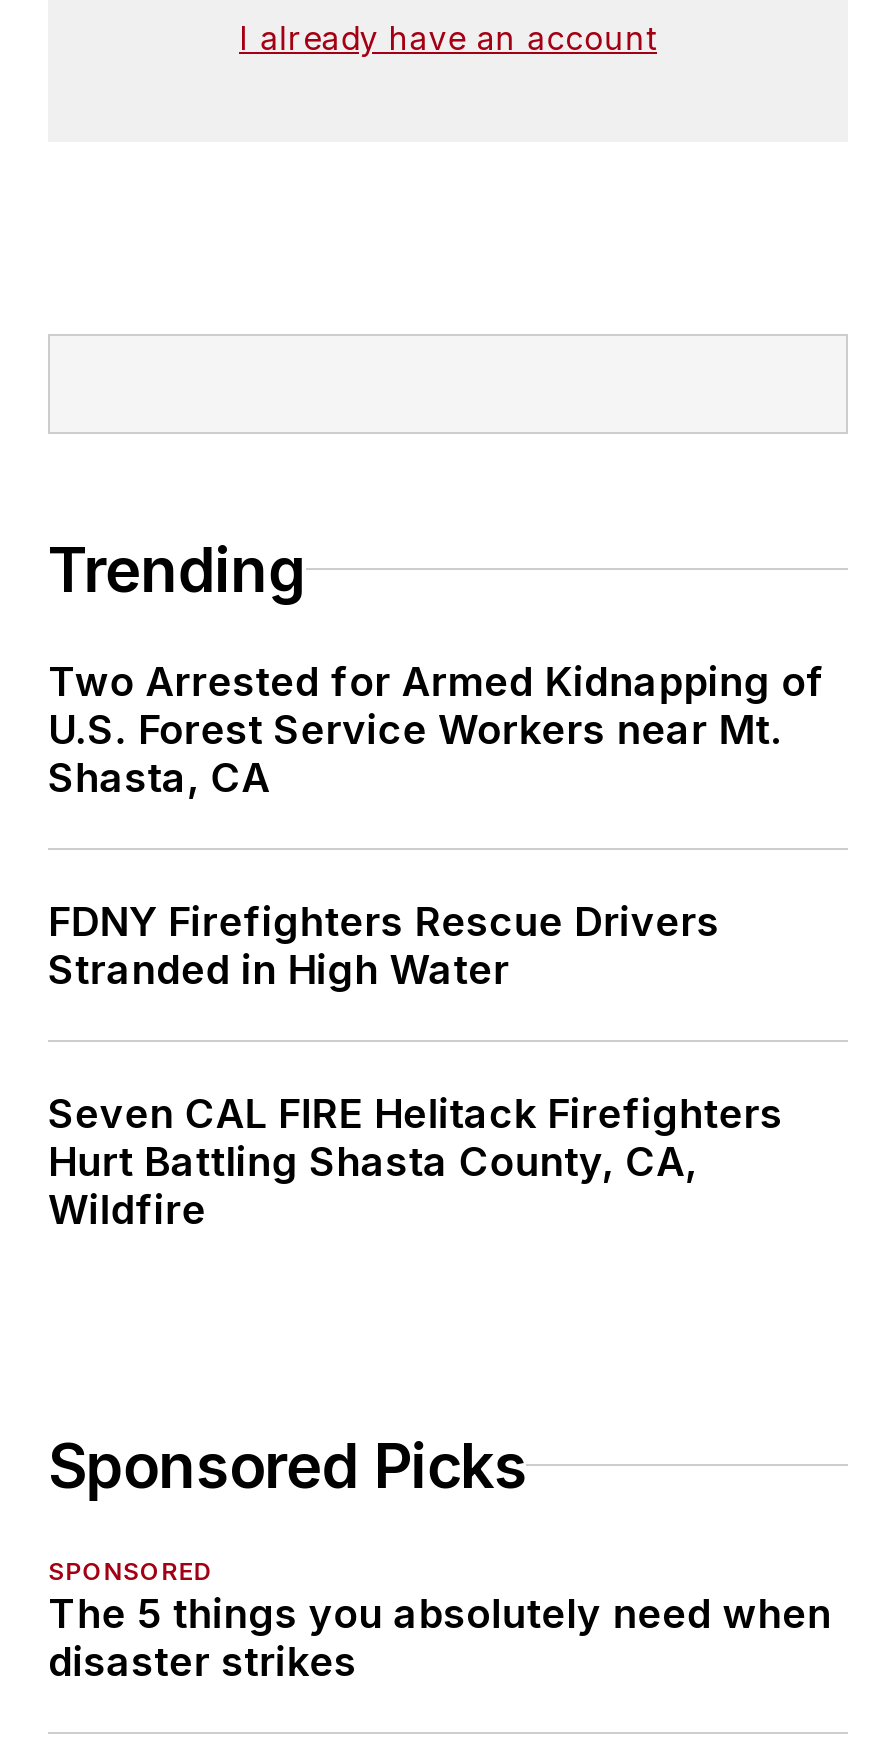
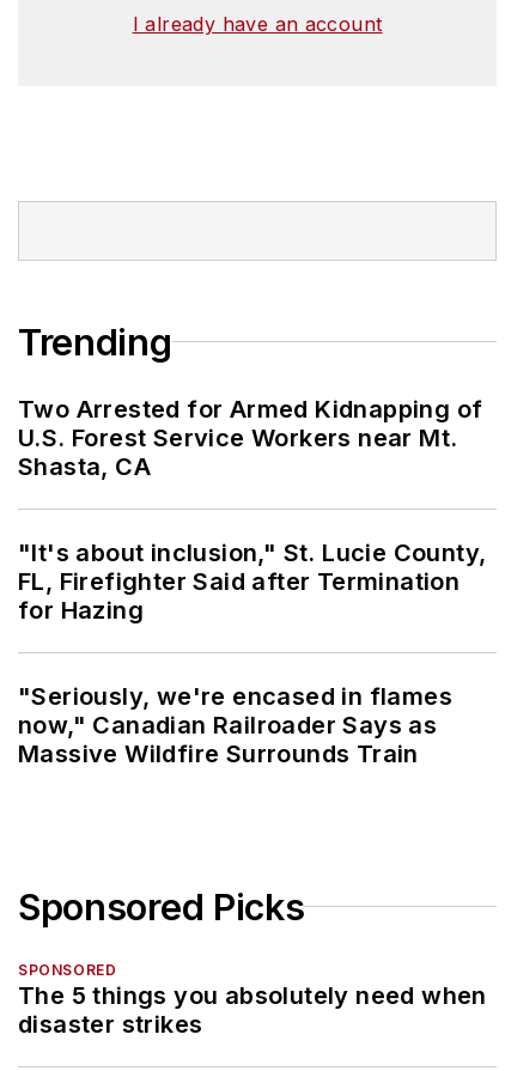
[48,898,720,994] FDNY Firefighters Rescue Drivers | Stranded in High Water -> [18,538,486,624] "It's about inclusion," St. Lucie County, | FL, Firefighter Said after Termination | for Hazing
[48,1090,783,1234] Seven CAL FIRE Helitack Firefighters | Hurt Battling Shasta County, CA, | Wildfire -> [18,682,452,768] "Seriously, we're encased in flames | now," Canadian Railroader Says as | Massive Wildfire Surrounds Train

